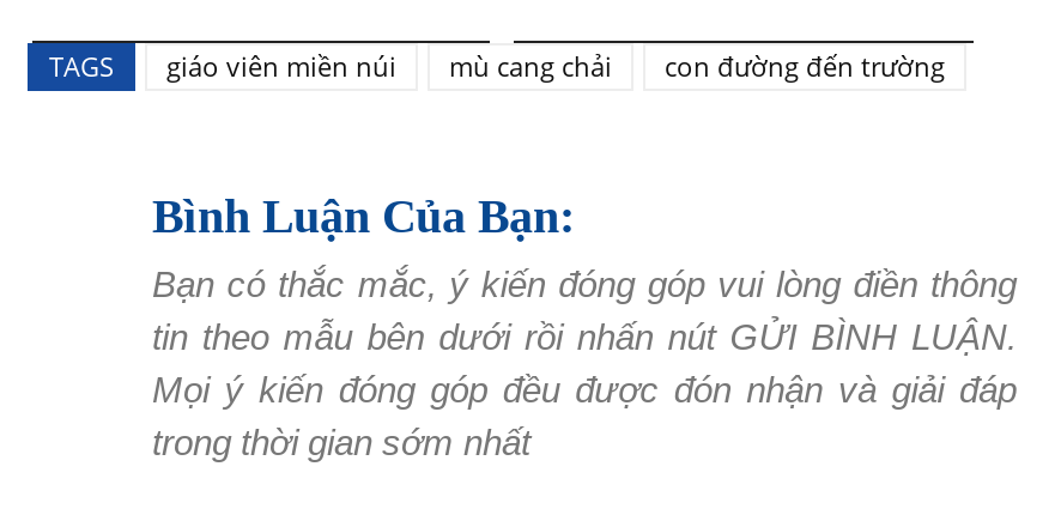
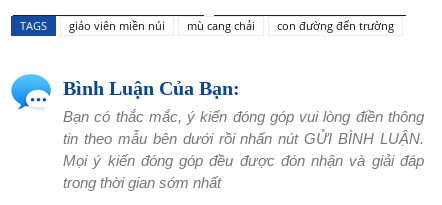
none -> [10,73,52,110] [image]

